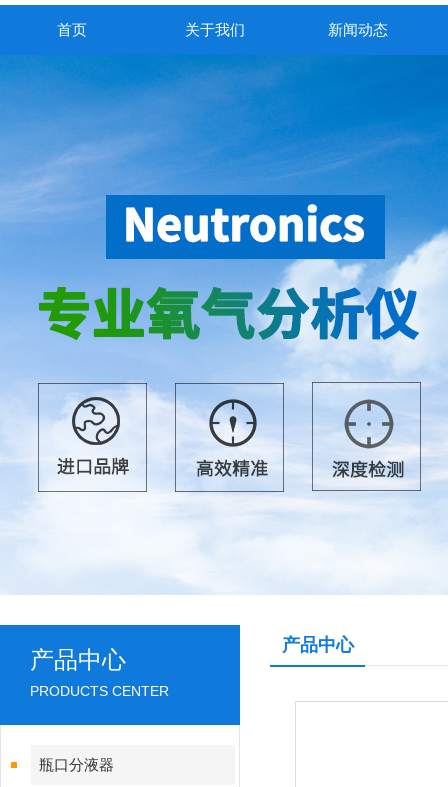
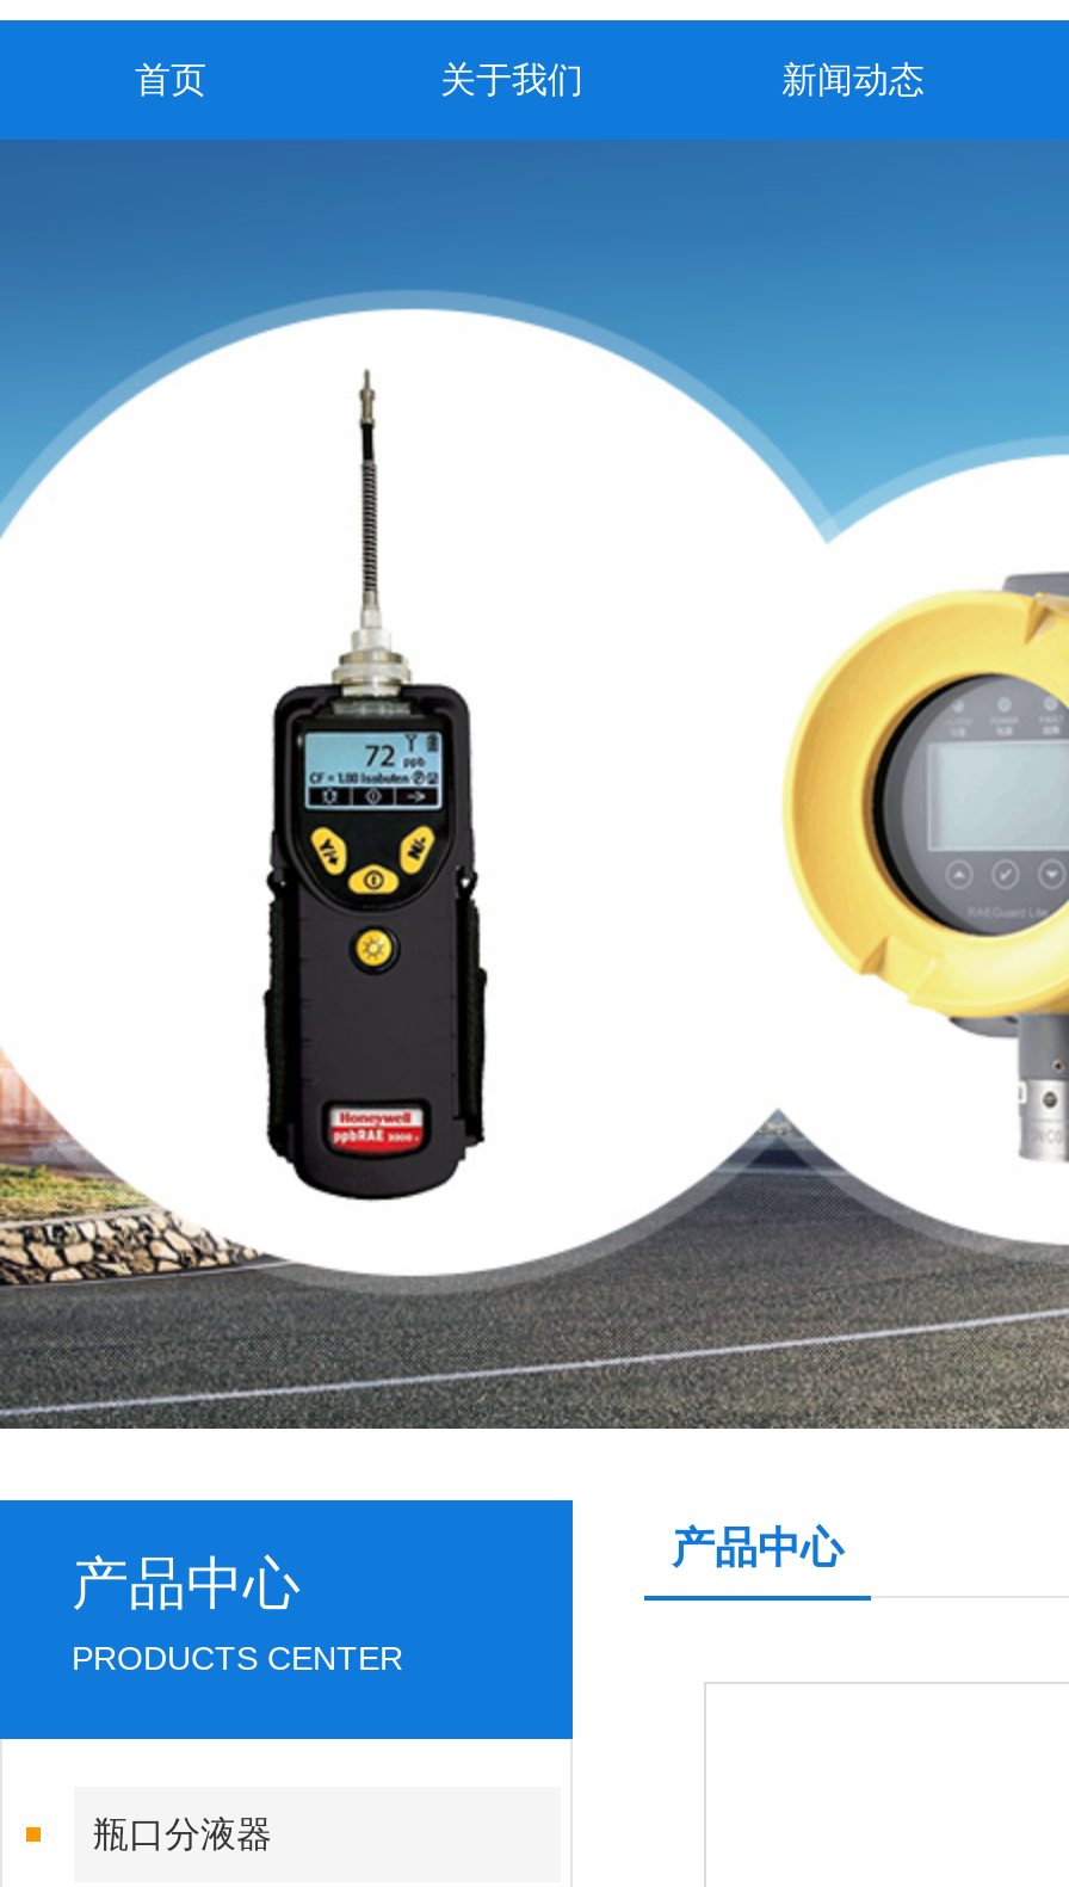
[3,56,445,595] [image] -> [7,140,1062,1431] [image]

